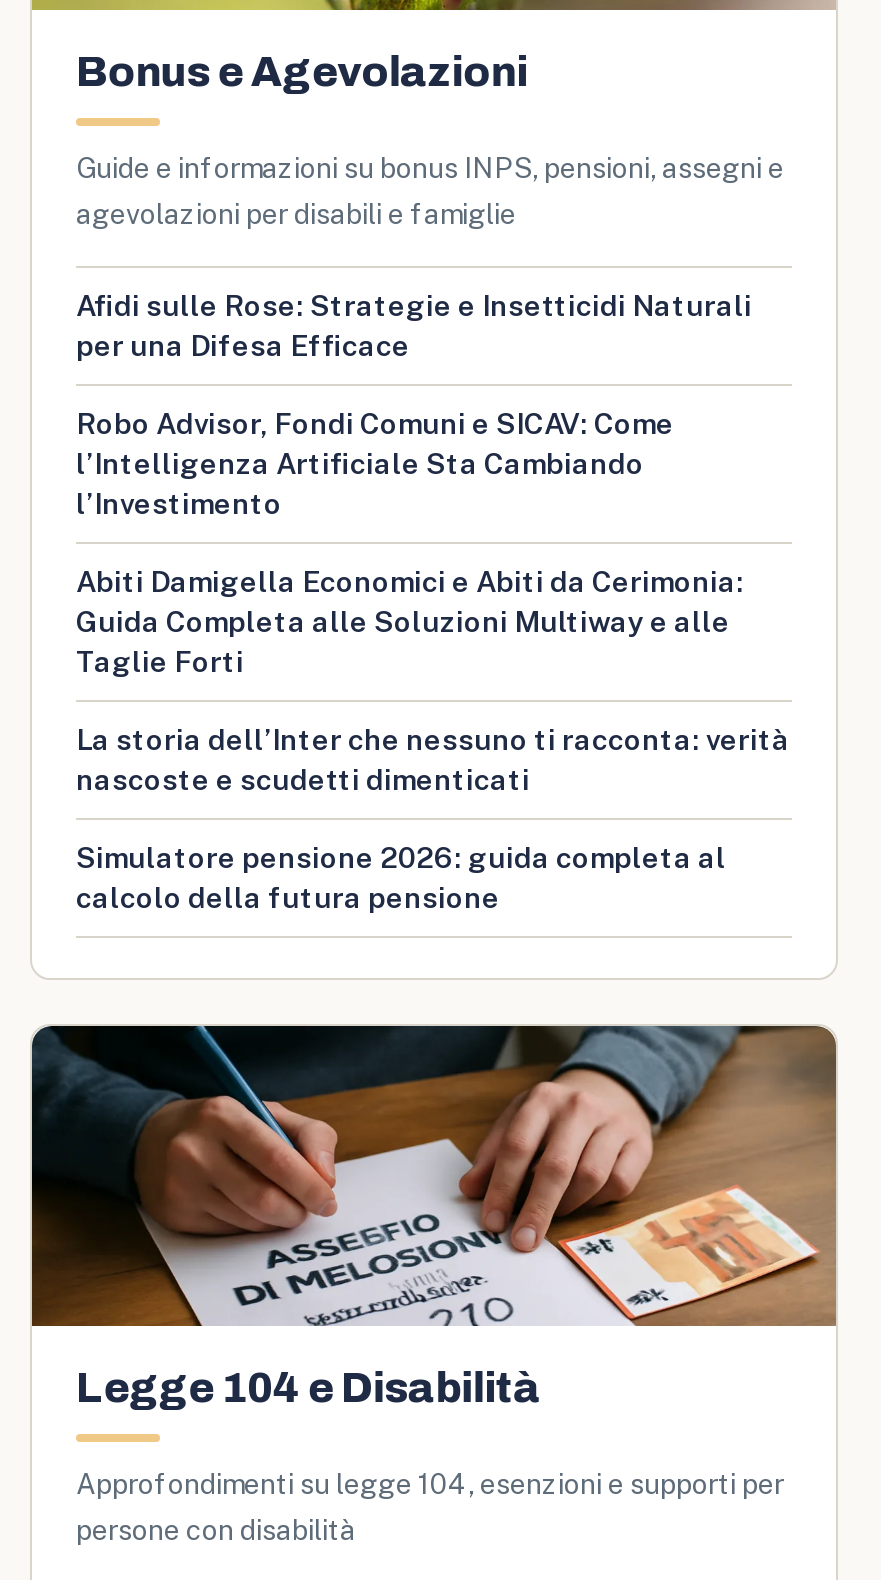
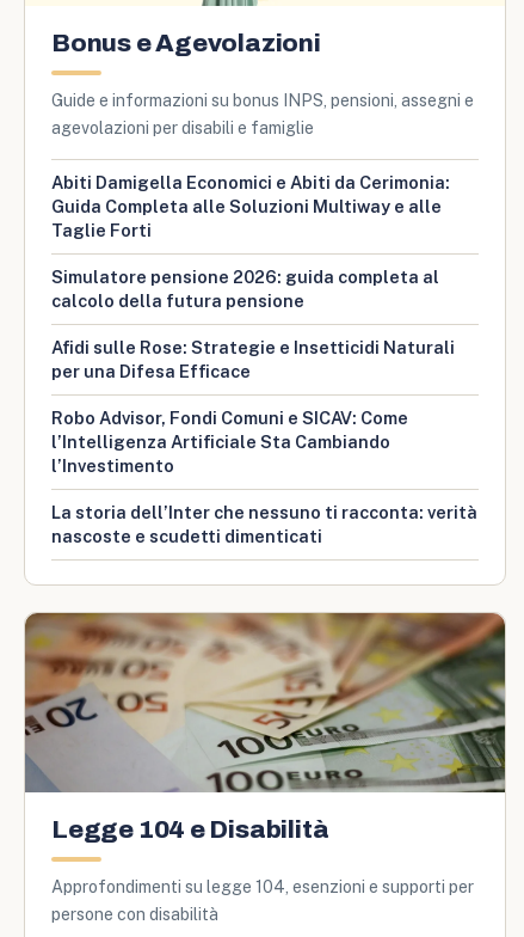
moved [76,288,752,520] -> [51,337,455,476]: Afidi sulle Rose: Strategie e Insetticidi Naturali | per una Difesa Efficace | Robo Advisor, Fondi Comuni e SICAV: Come | l’Intelligenza Artificiale Sta Cambiando | l’Investimento
moved [76,564,744,678] -> [51,172,450,240]: Abiti Damigella Economici e Abiti da Cerimonia: | Guida Completa alle Soluzioni Multiway e alle | Taglie Forti
moved [76,722,790,796] -> [51,502,477,546]: La storia dell’Inter che nessuno ti racconta: verità | nascoste e scudetti dimenticati
moved [76,840,726,914] -> [51,267,439,311]: Simulatore pensione 2026: guida completa al | calcolo della futura pensione
[30,1024,838,1328] [image] -> [24,612,506,794] [image]

